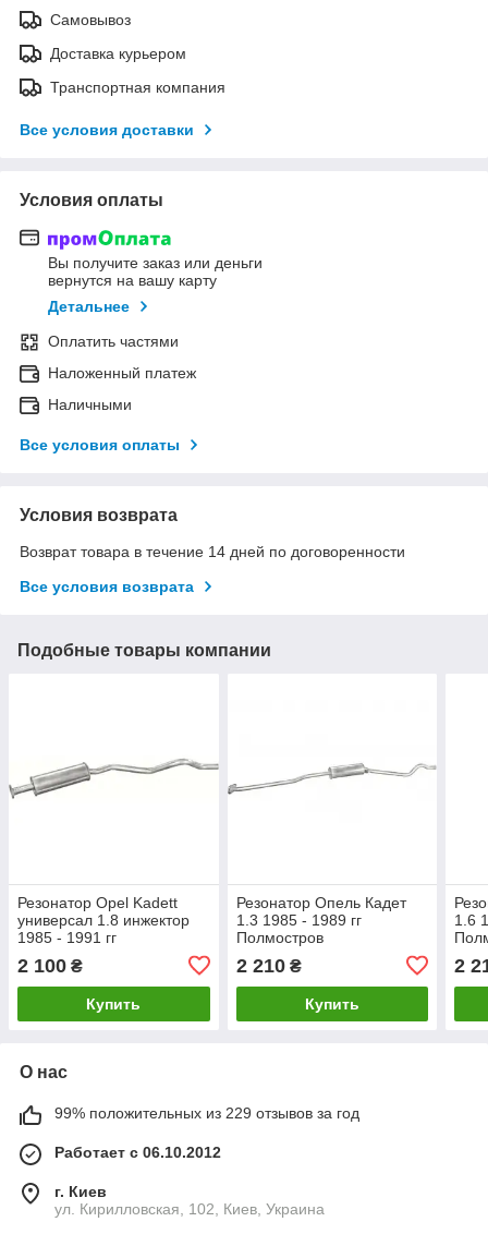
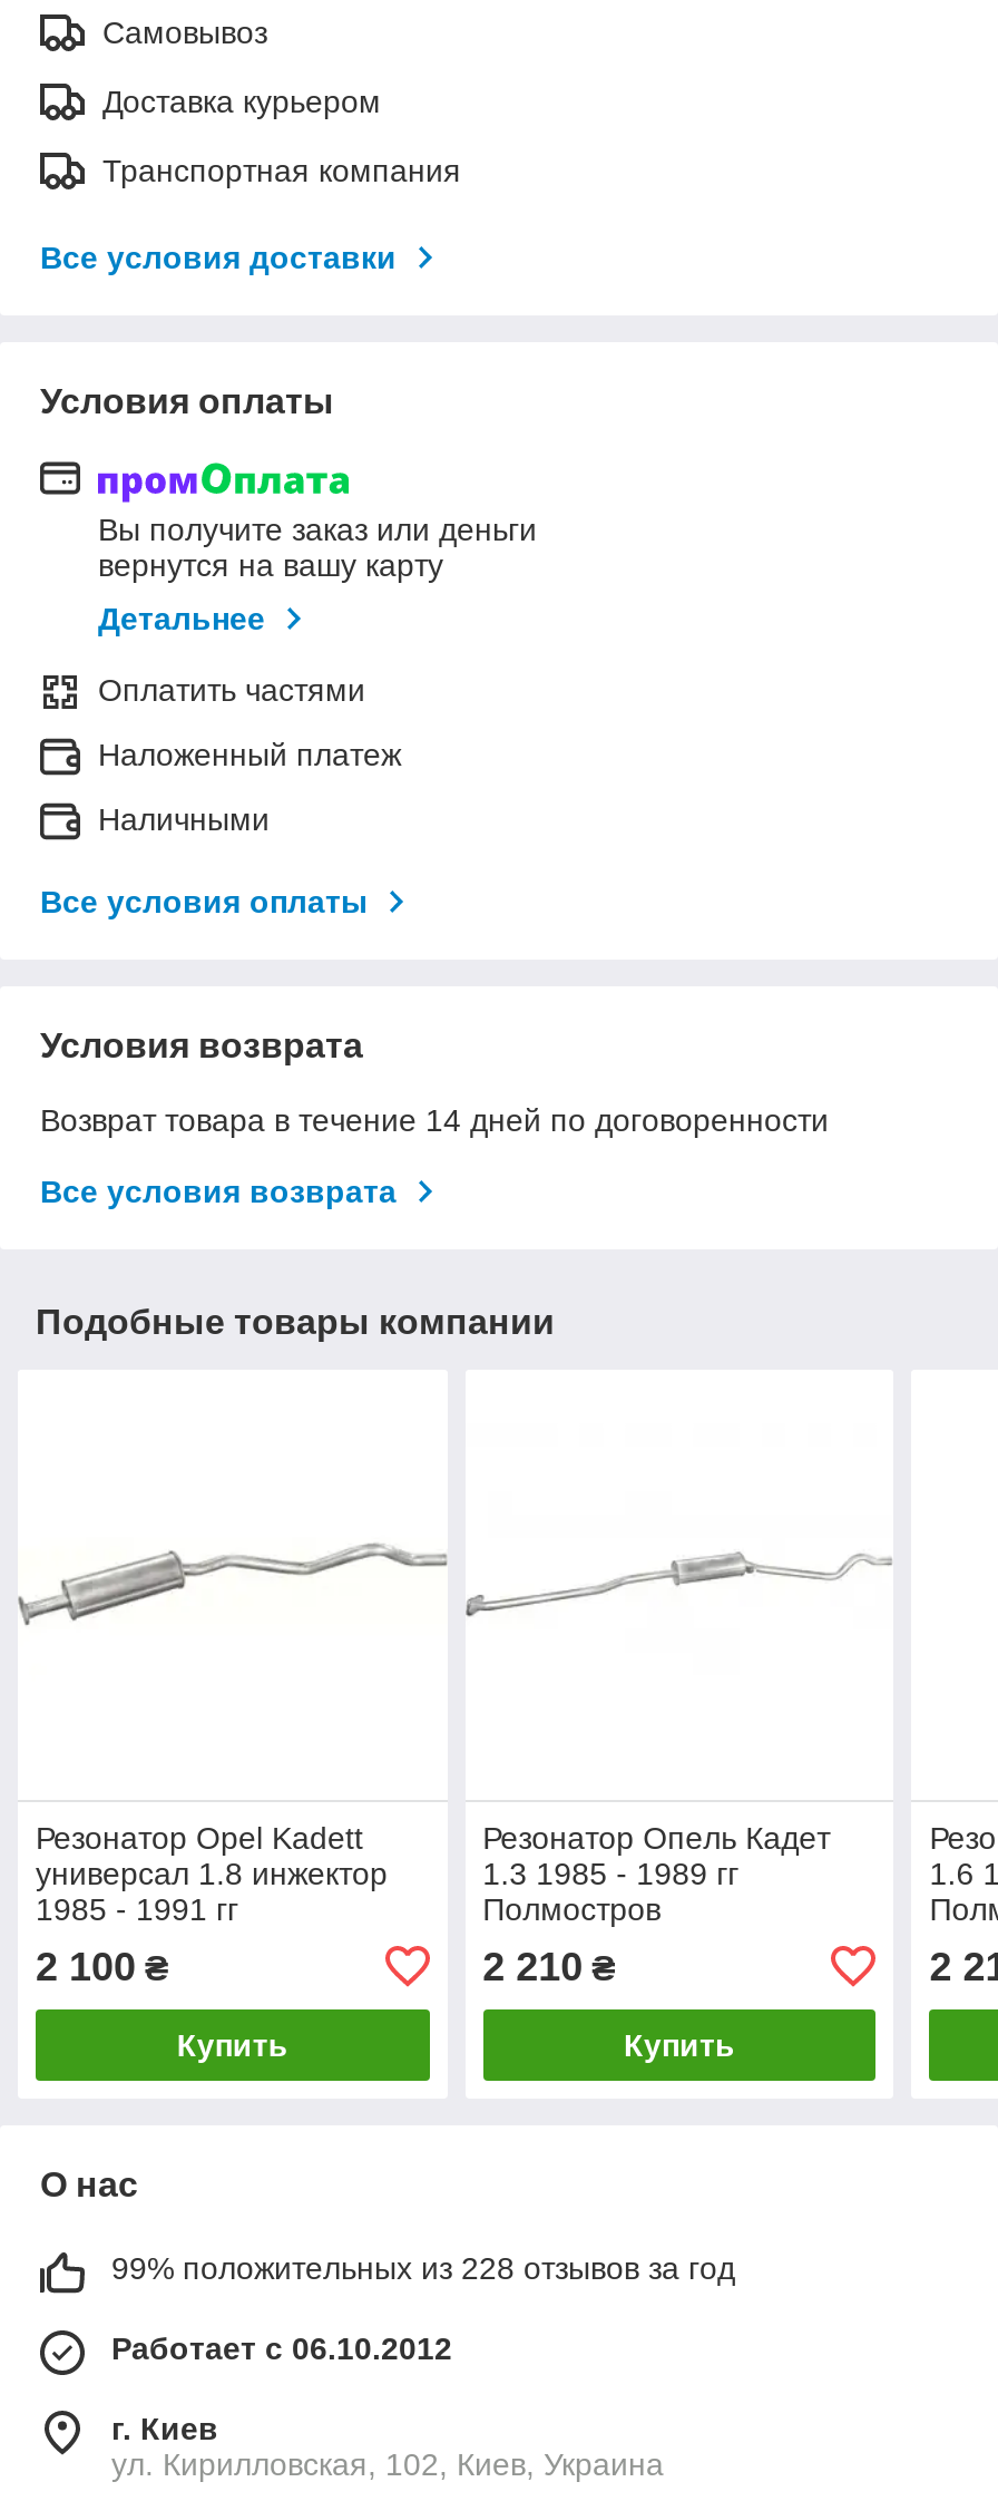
[54,1104,359,1122] 99% положительных из 229 отзывов за год -> [111,2250,735,2285] 99% положительных из 228 отзывов за год

